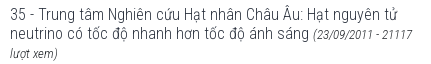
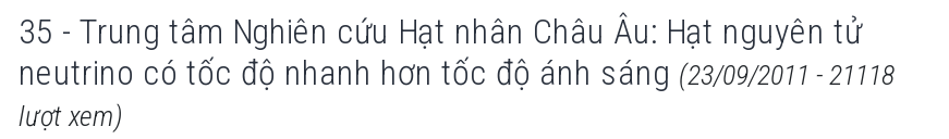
[10,24,412,43] neutrino có tốc độ nhanh hơn tốc độ ánh sáng (23/09/2011 - 21117 -> [19,52,895,93] neutrino có tốc độ nhanh hơn tốc độ ánh sáng (23/09/2011 - 21118

